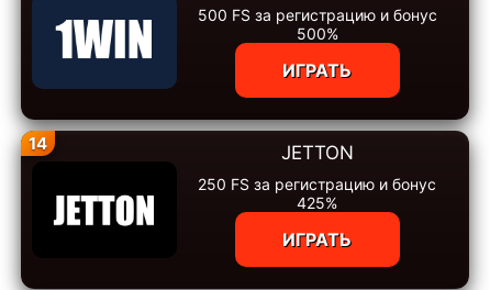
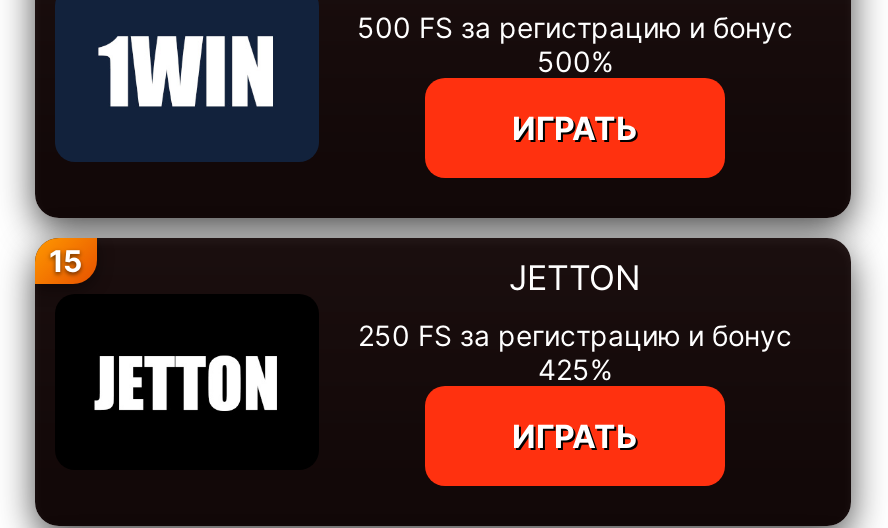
[29,133,47,154] 14 -> [49,242,83,280] 15

